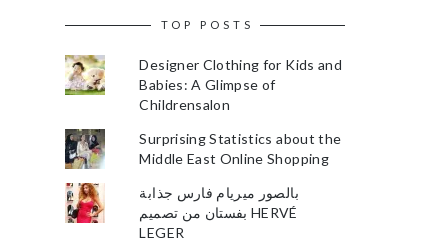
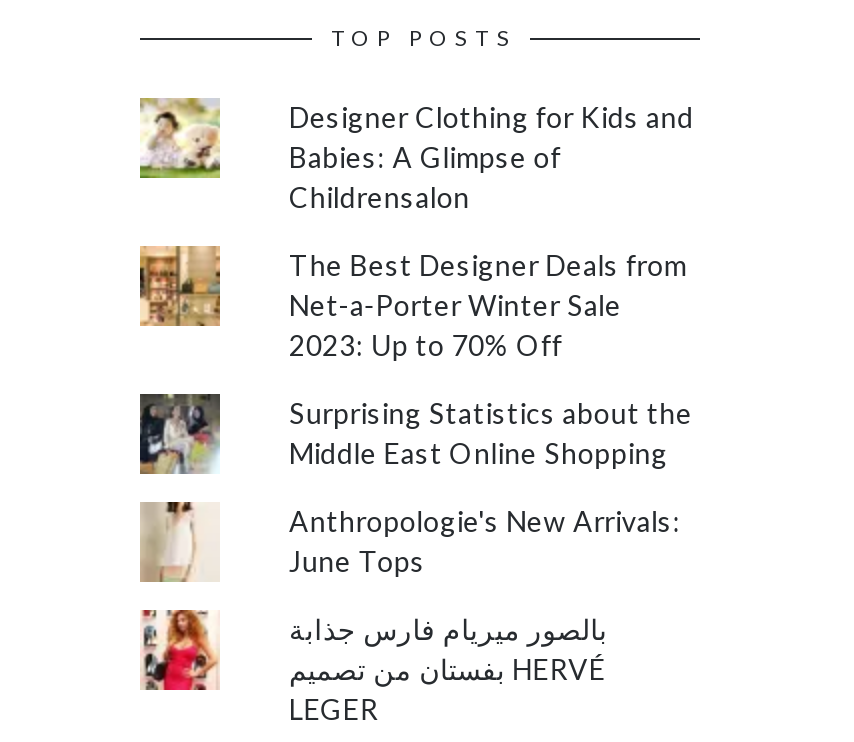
none -> [138,244,687,362] [image] | The Best Designer Deals from | Net-a-Porter Winter Sale | 2023: Up to 70% Off
none -> [140,500,681,582] [image] | Anthropologie's New Arrivals: | June Tops

